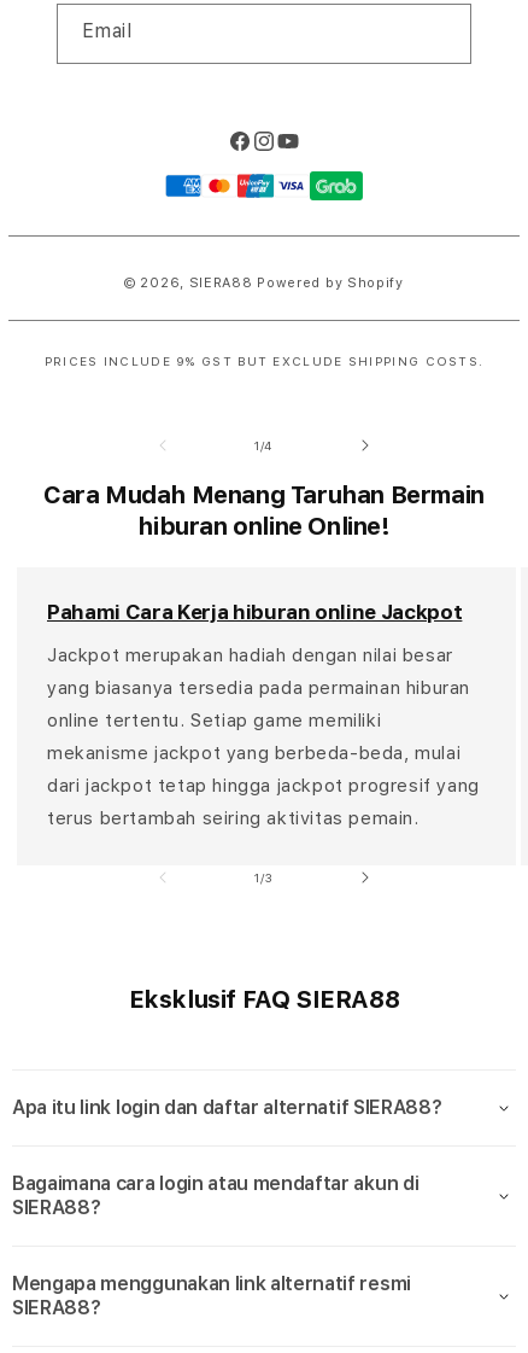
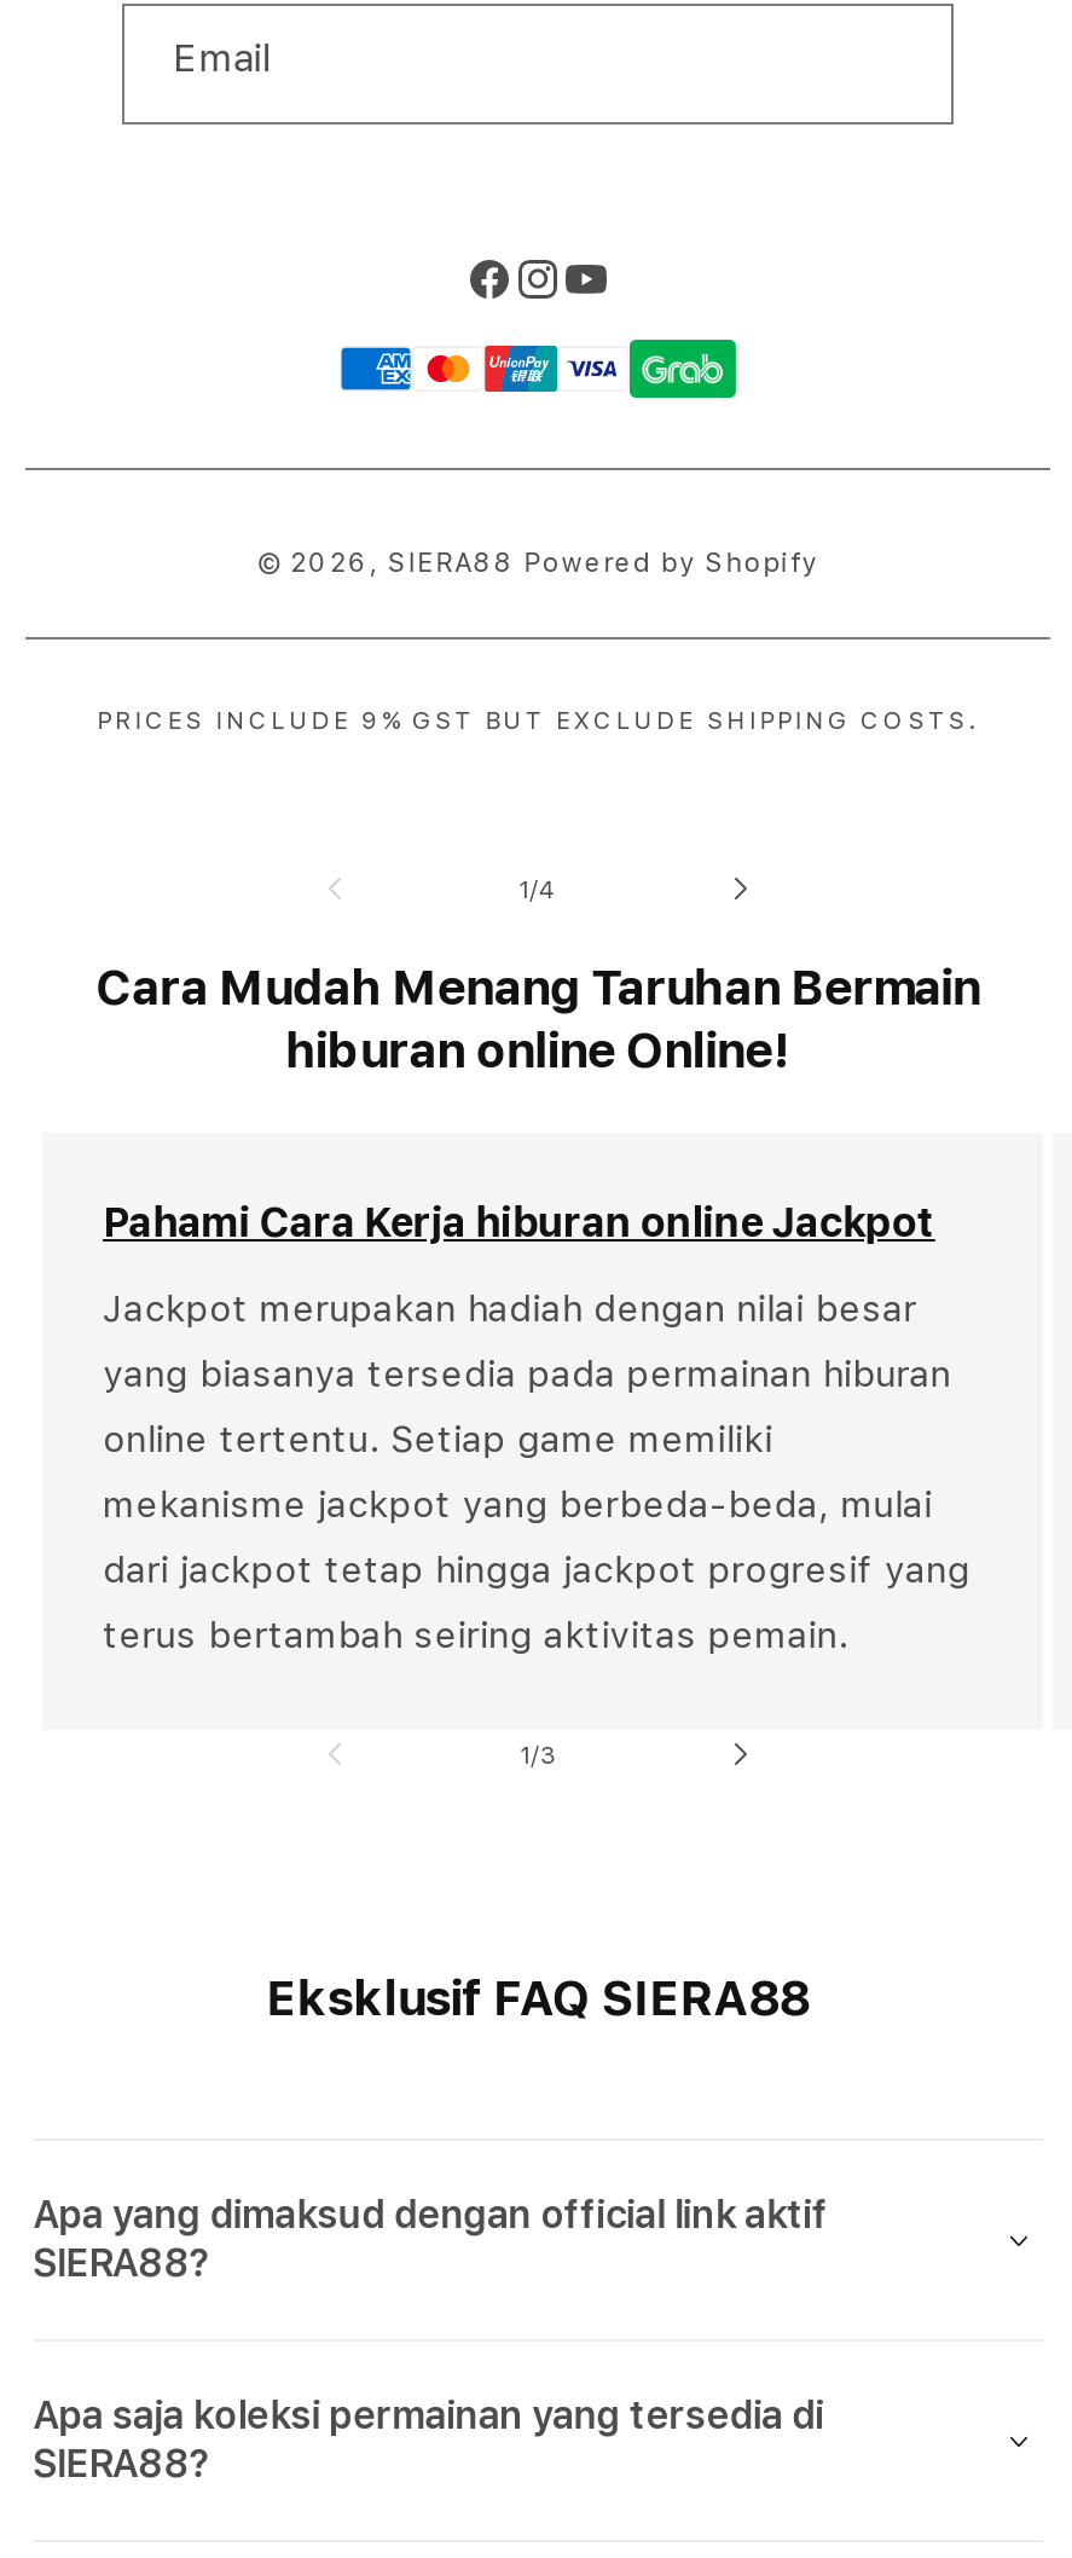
[12,1096,442,1195] Apa itu link login dan daftar alternatif SIERA88? | Bagaimana cara login atau mendaftar akun di -> [33,2192,828,2238] Apa yang dimaksud dengan official link aktif
[12,1272,411,1295] Mengapa menggunakan link alternatif resmi -> [33,2393,824,2439] Apa saja koleksi permainan yang tersedia di

